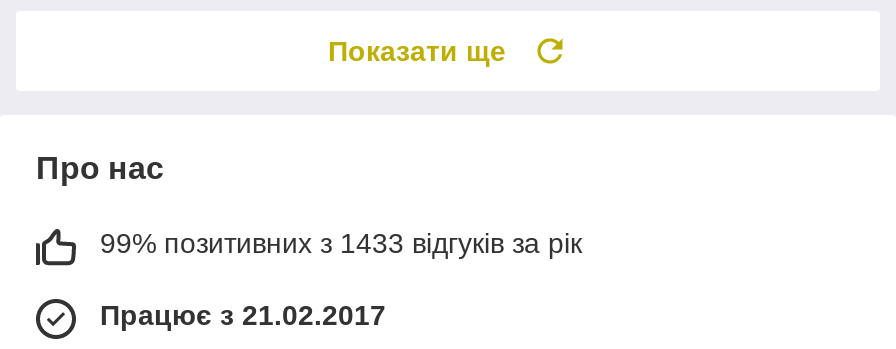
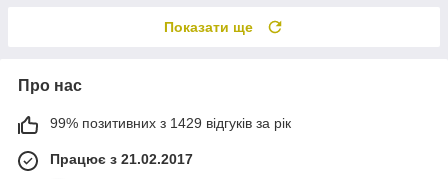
[100,227,582,259] 99% позитивних з 1433 відгуків за рік -> [50,115,291,131] 99% позитивних з 1429 відгуків за рік

